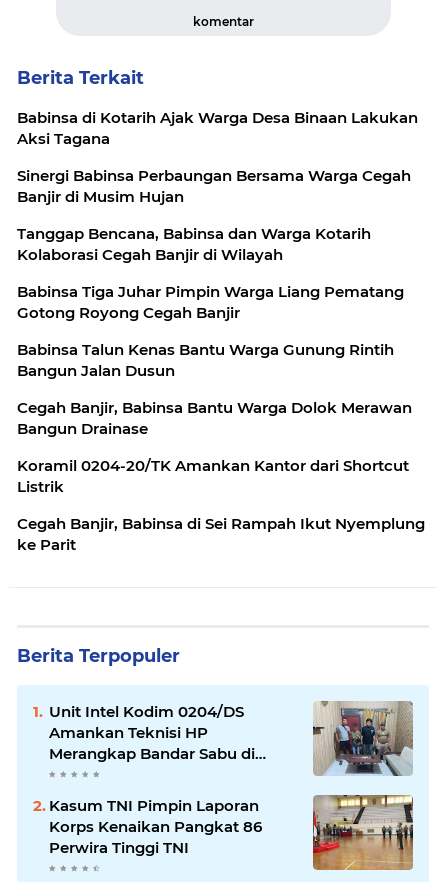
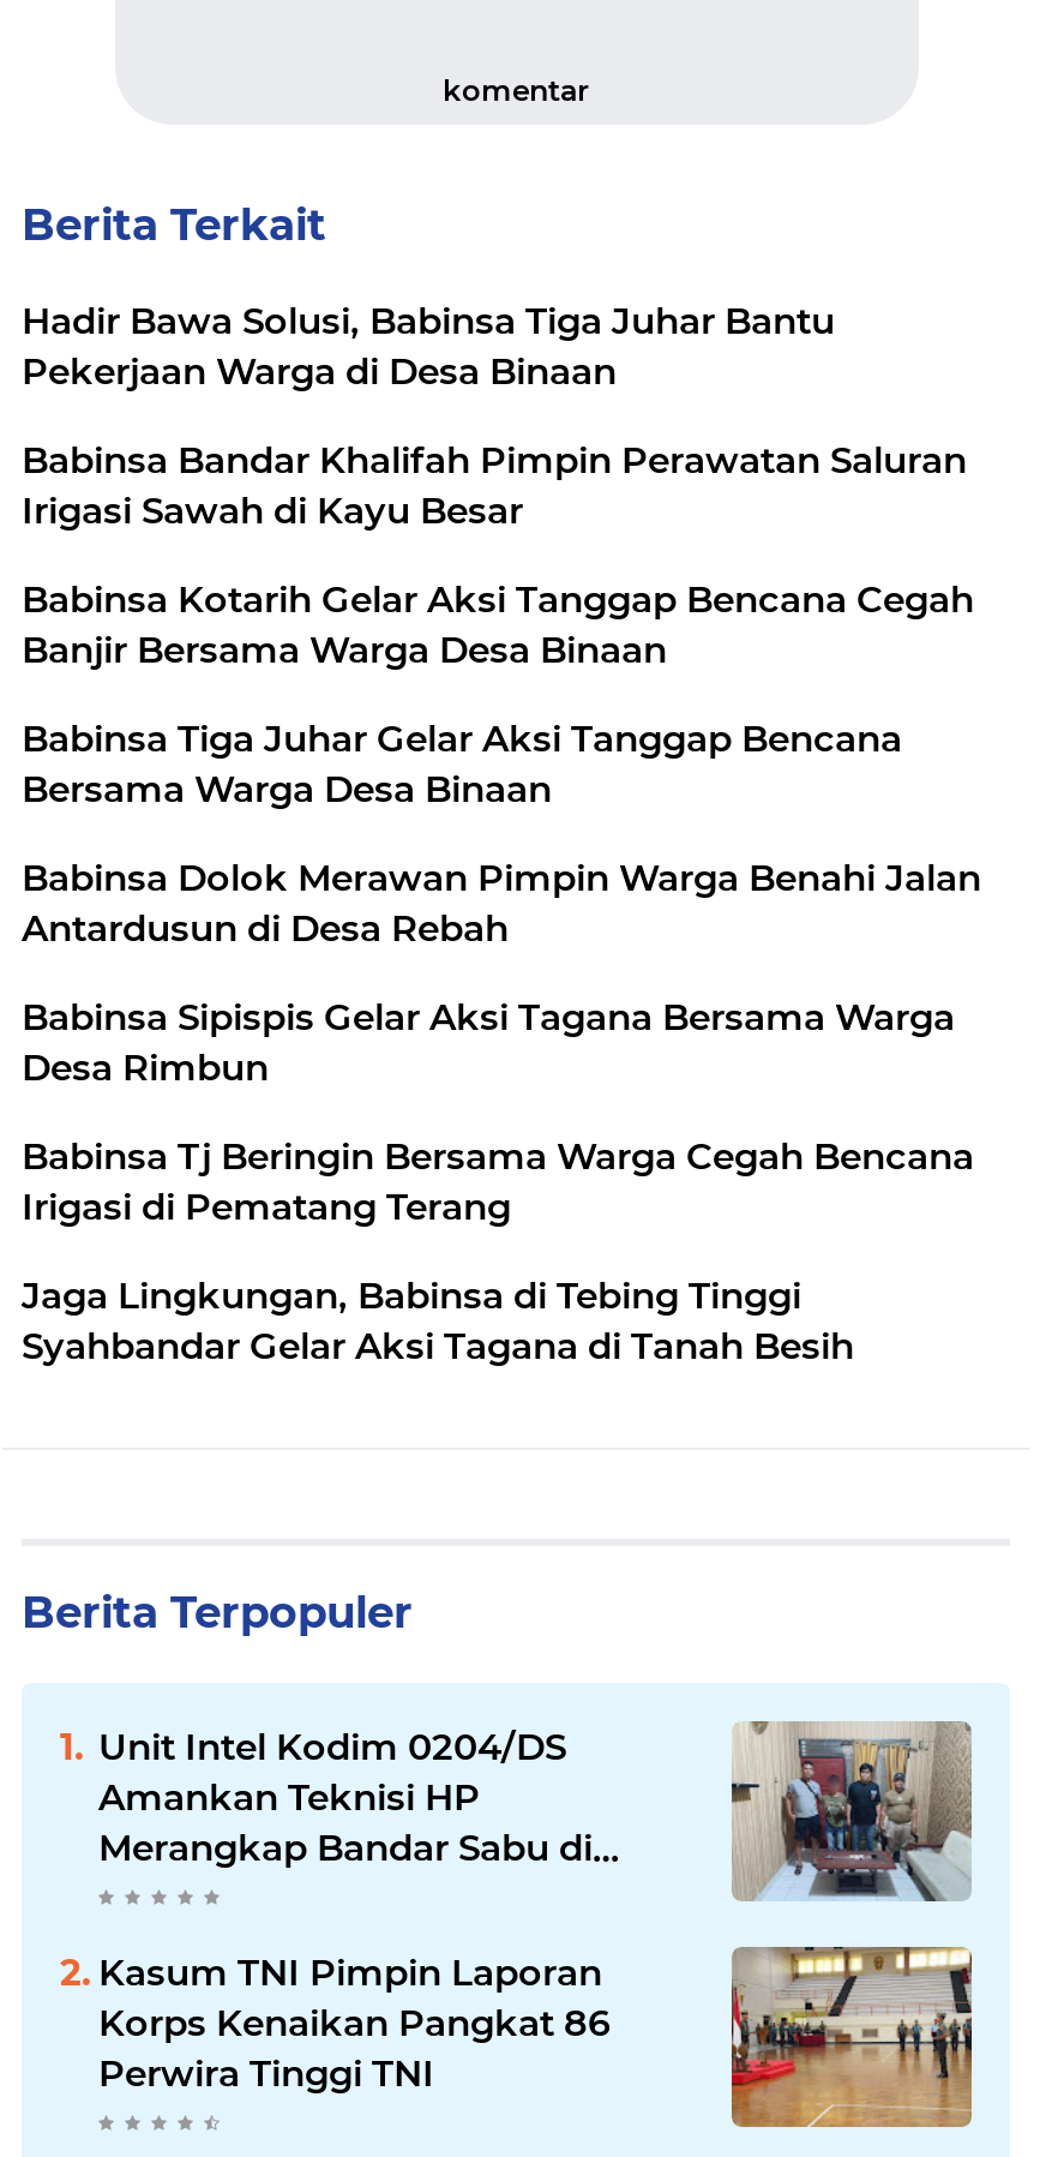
[17,108,418,148] Babinsa di Kotarih Ajak Warga Desa Binaan Lakukan | Aksi Tagana -> [22,298,835,394] Hadir Bawa Solusi, Babinsa Tiga Juhar Bantu | Pekerjaan Warga di Desa Binaan
[17,166,411,206] Sinergi Babinsa Perbaungan Bersama Warga Cegah | Banjir di Musim Hujan -> [22,438,967,534] Babinsa Bandar Khalifah Pimpin Perawatan Saluran | Irigasi Sawah di Kayu Besar
[17,224,371,264] Tanggap Bencana, Babinsa dan Warga Kotarih | Kolaborasi Cegah Banjir di Wilayah -> [22,577,974,673] Babinsa Kotarih Gelar Aksi Tanggap Bencana Cegah | Banjir Bersama Warga Desa Binaan
[17,282,404,322] Babinsa Tiga Juhar Pimpin Warga Liang Pematang | Gotong Royong Cegah Banjir -> [22,716,902,812] Babinsa Tiga Juhar Gelar Aksi Tanggap Bencana | Bersama Warga Desa Binaan
[17,340,394,380] Babinsa Talun Kenas Bantu Warga Gunung Rintih | Bangun Jalan Dusun -> [22,855,981,951] Babinsa Dolok Merawan Pimpin Warga Benahi Jalan | Antardusun di Desa Rebah
[17,398,412,438] Cegah Banjir, Babinsa Bantu Warga Dolok Merawan | Bangun Drainase -> [22,995,955,1091] Babinsa Sipispis Gelar Aksi Tagana Bersama Warga | Desa Rimbun
[17,456,409,496] Koramil 0204-20/TK Amankan Kantor dari Shortcut | Listrik -> [22,1134,974,1230] Babinsa Tj Beringin Bersama Warga Cegah Bencana | Irigasi di Pematang Terang
[17,514,425,554] Cegah Banjir, Babinsa di Sei Rampah Ikut Nyemplung | ke Parit -> [22,1273,854,1369] Jaga Lingkungan, Babinsa di Tebing Tinggi | Syahbandar Gelar Aksi Tagana di Tanah Besih

